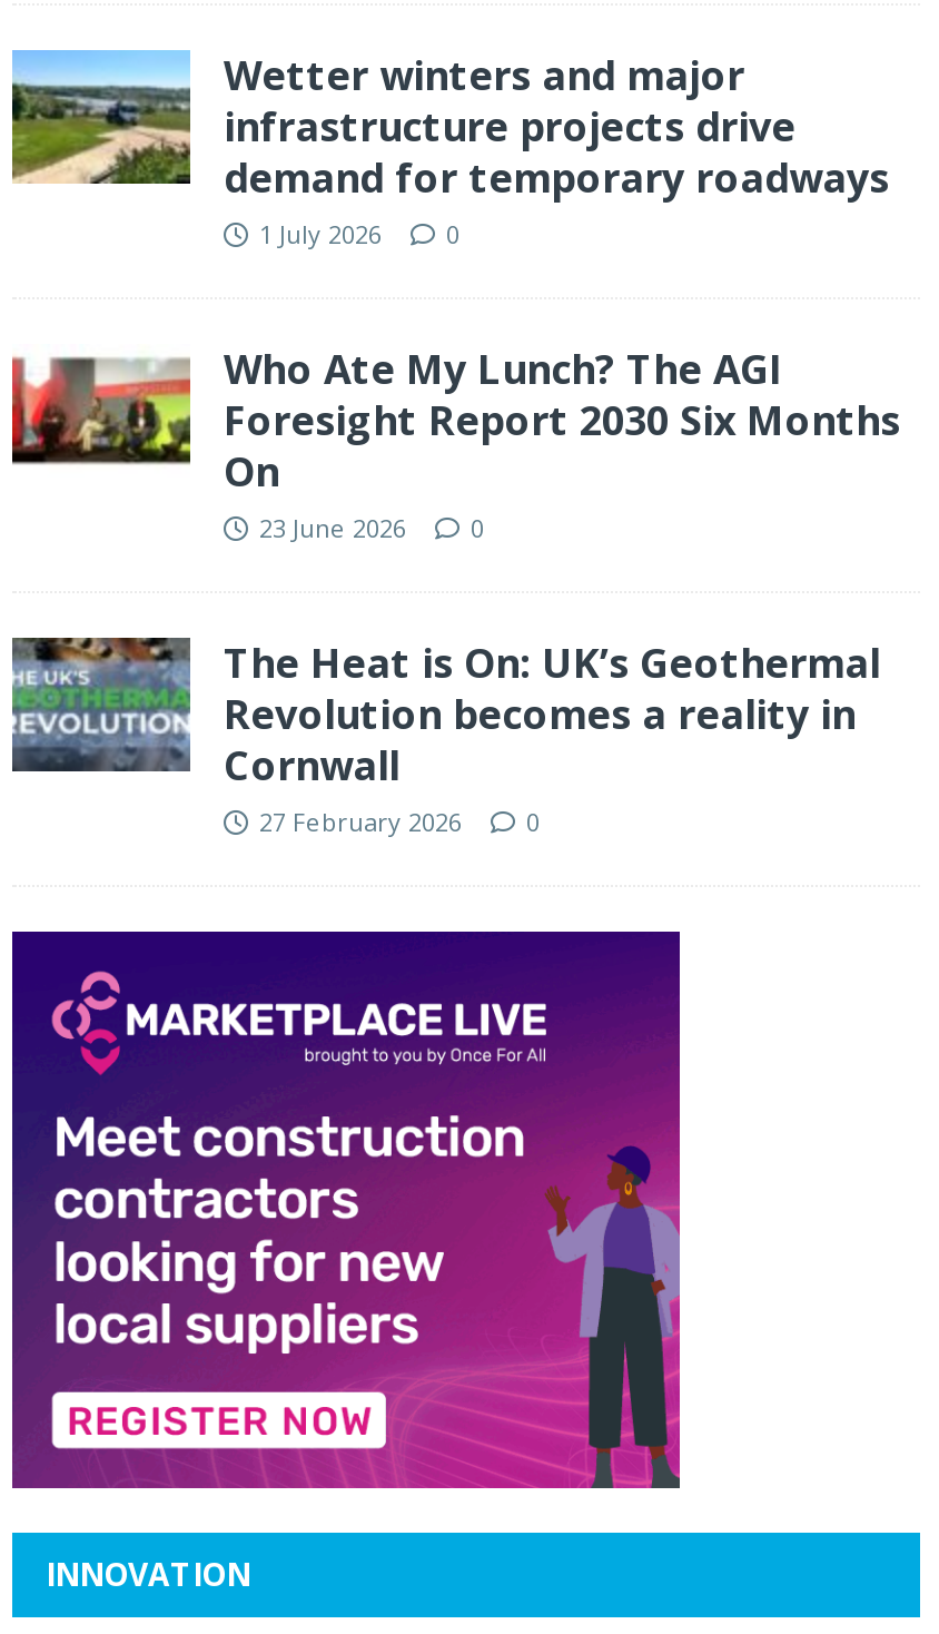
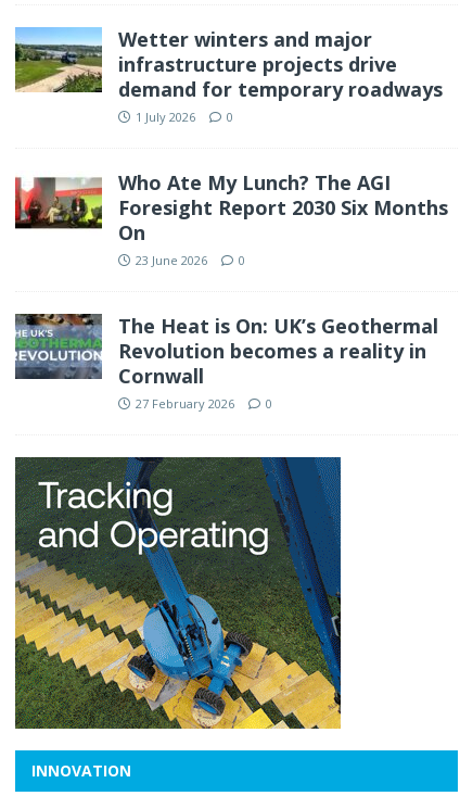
[10,928,682,1492] [image] -> [14,456,342,730] [image]

